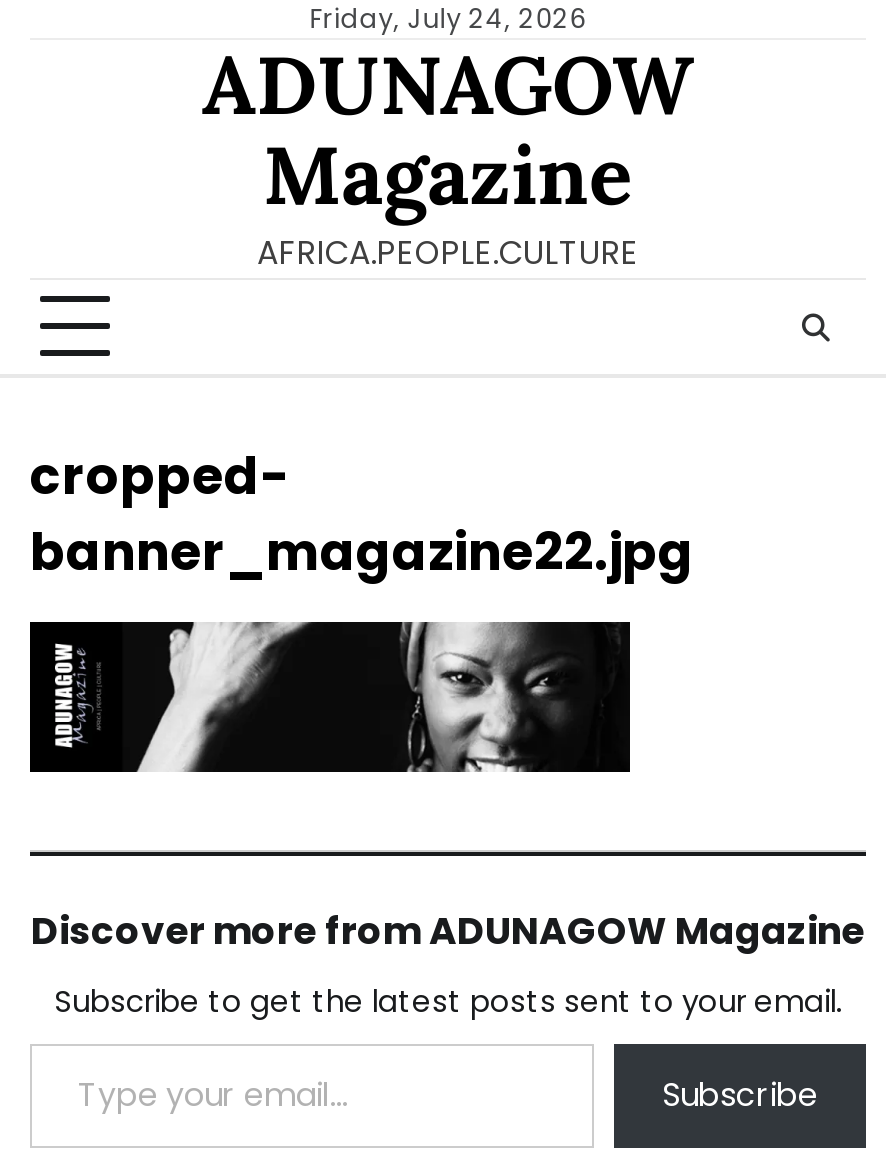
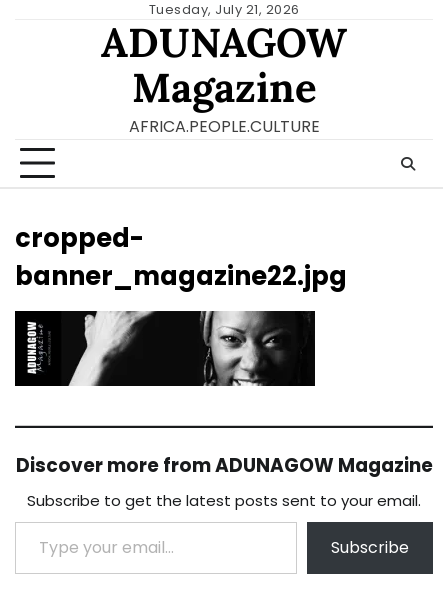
[310,0,586,38] Friday, July 24, 2026 -> [148,0,299,19] Tuesday, July 21, 2026

